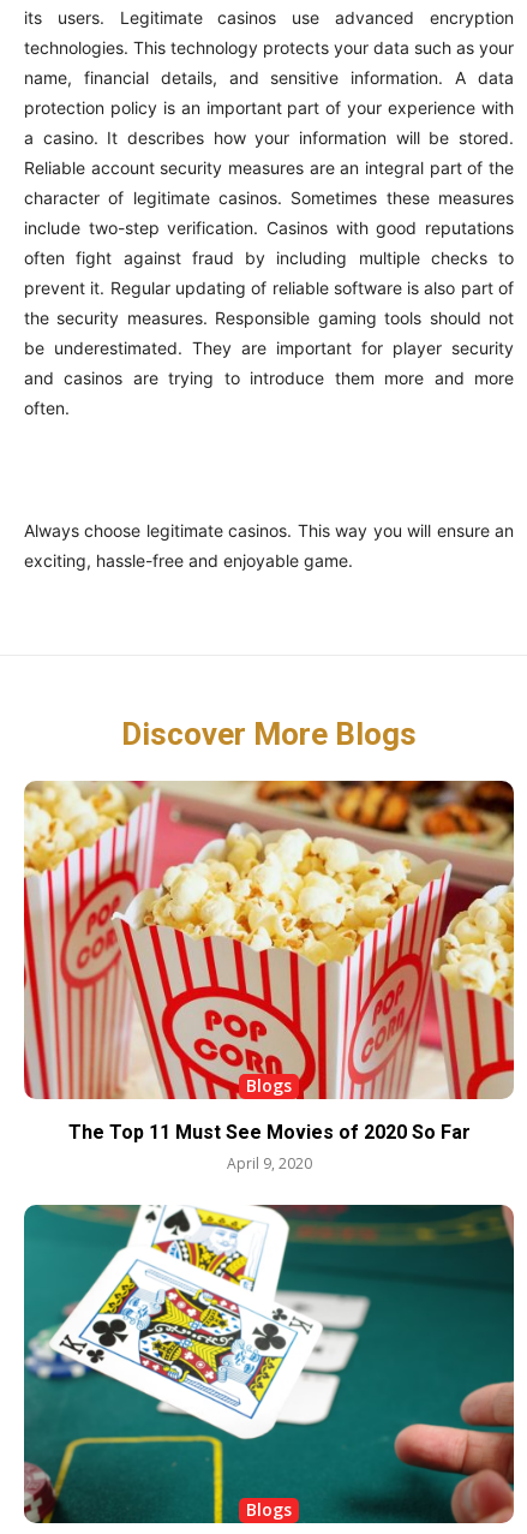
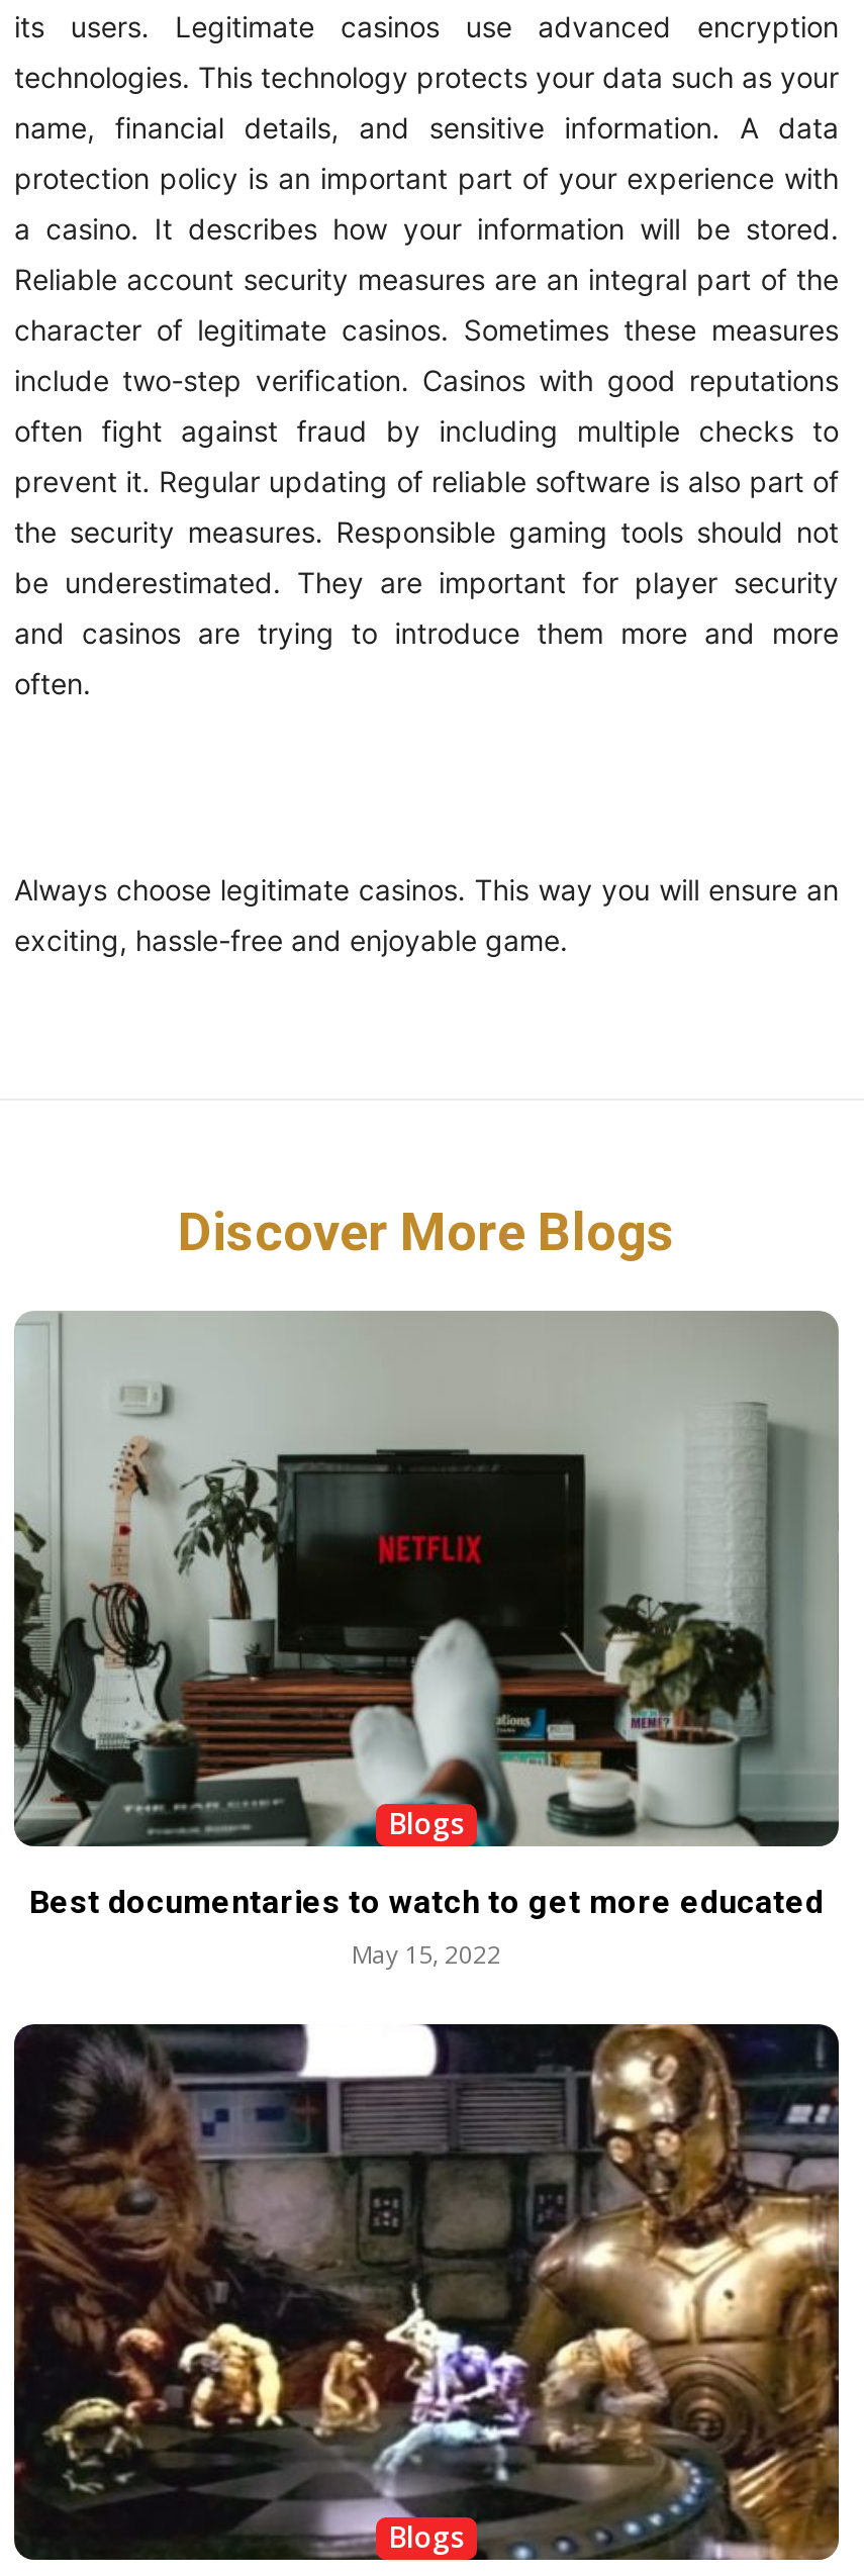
[23,780,515,1173] [image] | The Top 11 Must See Movies of 2020 So Far | April 9, 2020 -> [12,1311,841,1971] [image] | Best documentaries to watch to get more educated | May 15, 2022
[23,1204,515,1524] [image] -> [12,2022,841,2562] [image]

